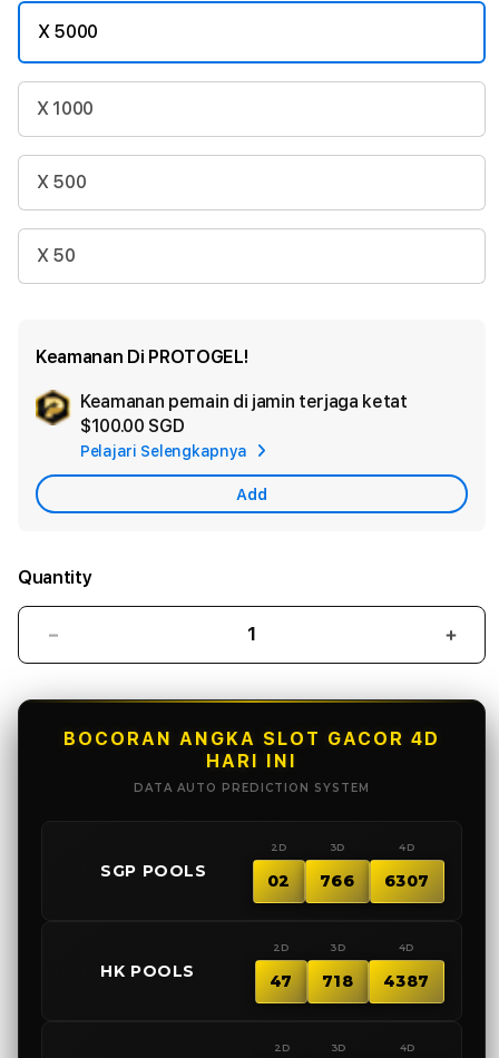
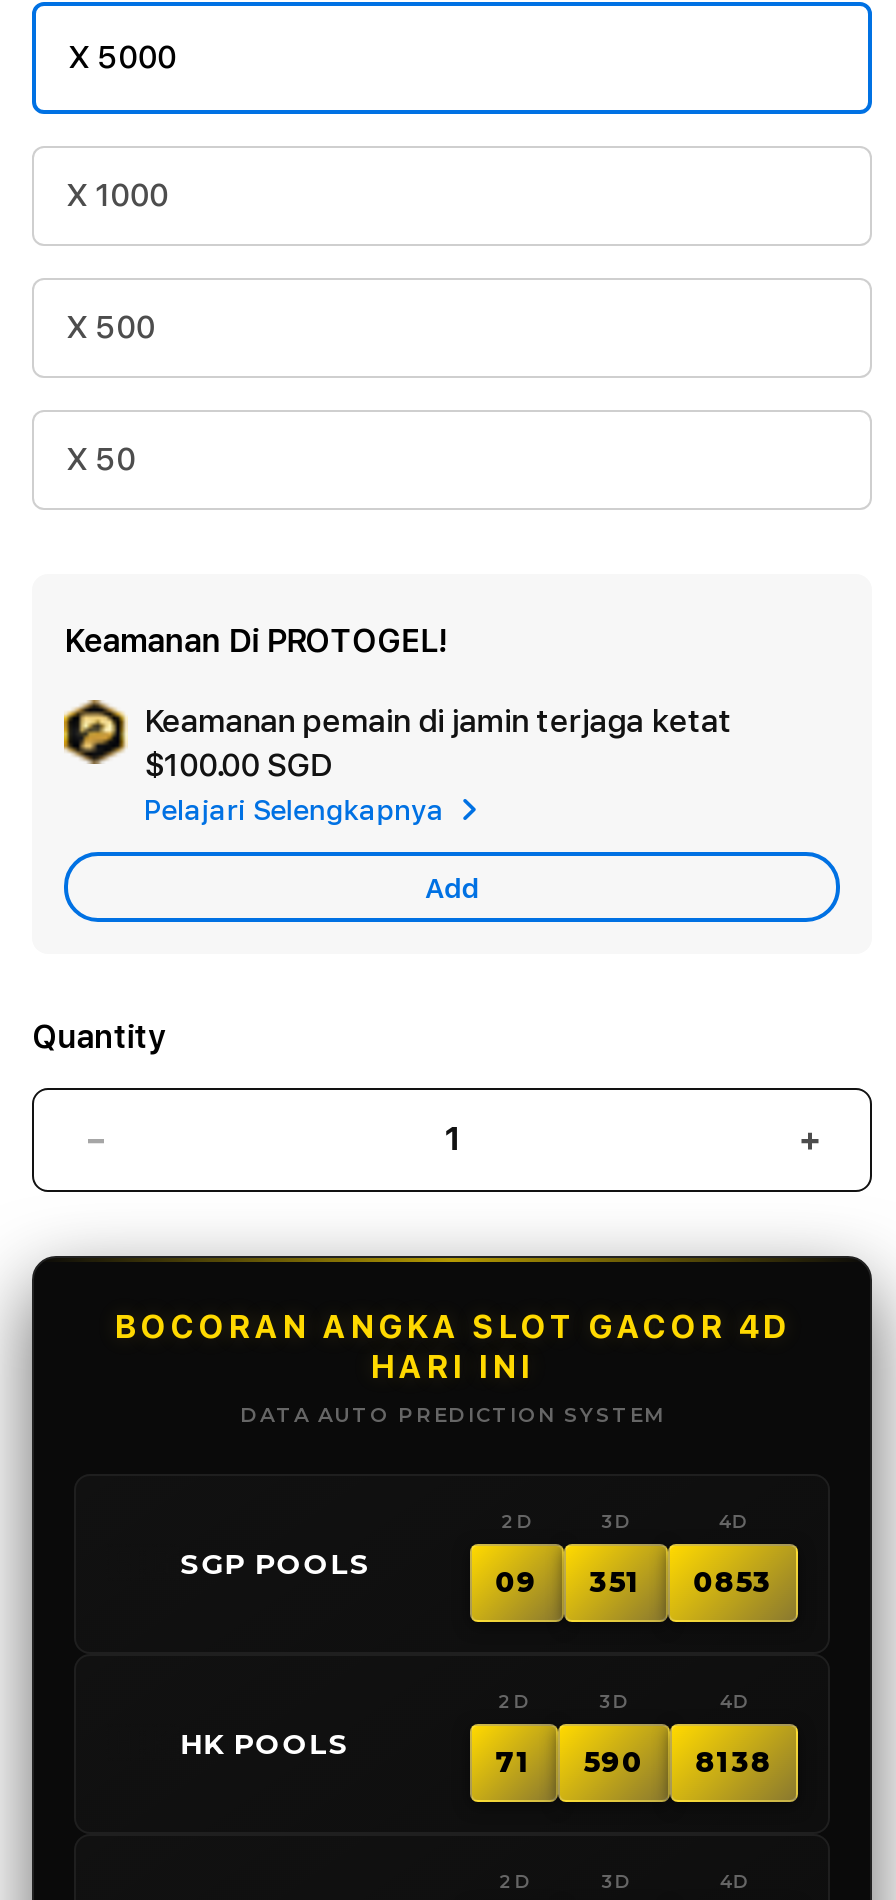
[267,871,290,891] 02 -> [495,1564,538,1600] 09
[319,871,355,891] 766 -> [590,1564,641,1600] 351
[384,871,430,891] 6307 -> [693,1564,772,1600] 0853
[269,971,293,991] 47 -> [495,1744,532,1780] 71
[322,971,354,991] 718 -> [584,1744,643,1780] 590
[383,971,430,991] 4387 -> [695,1744,772,1780] 8138

